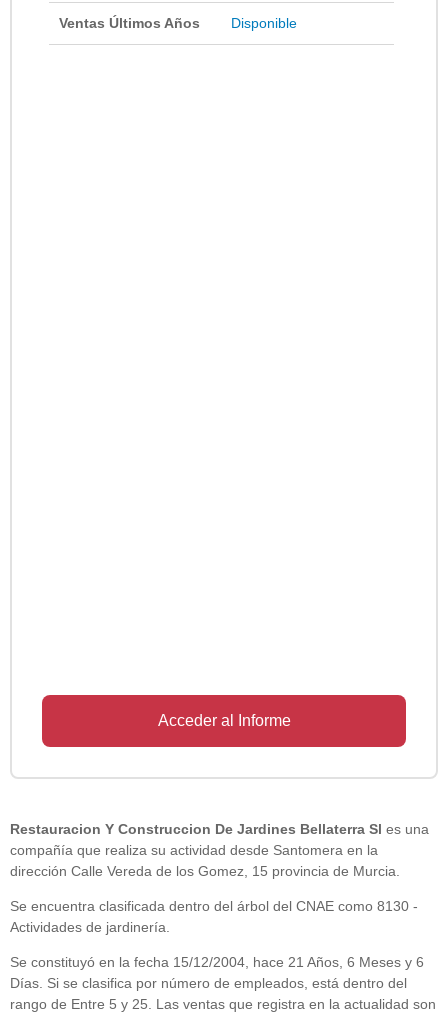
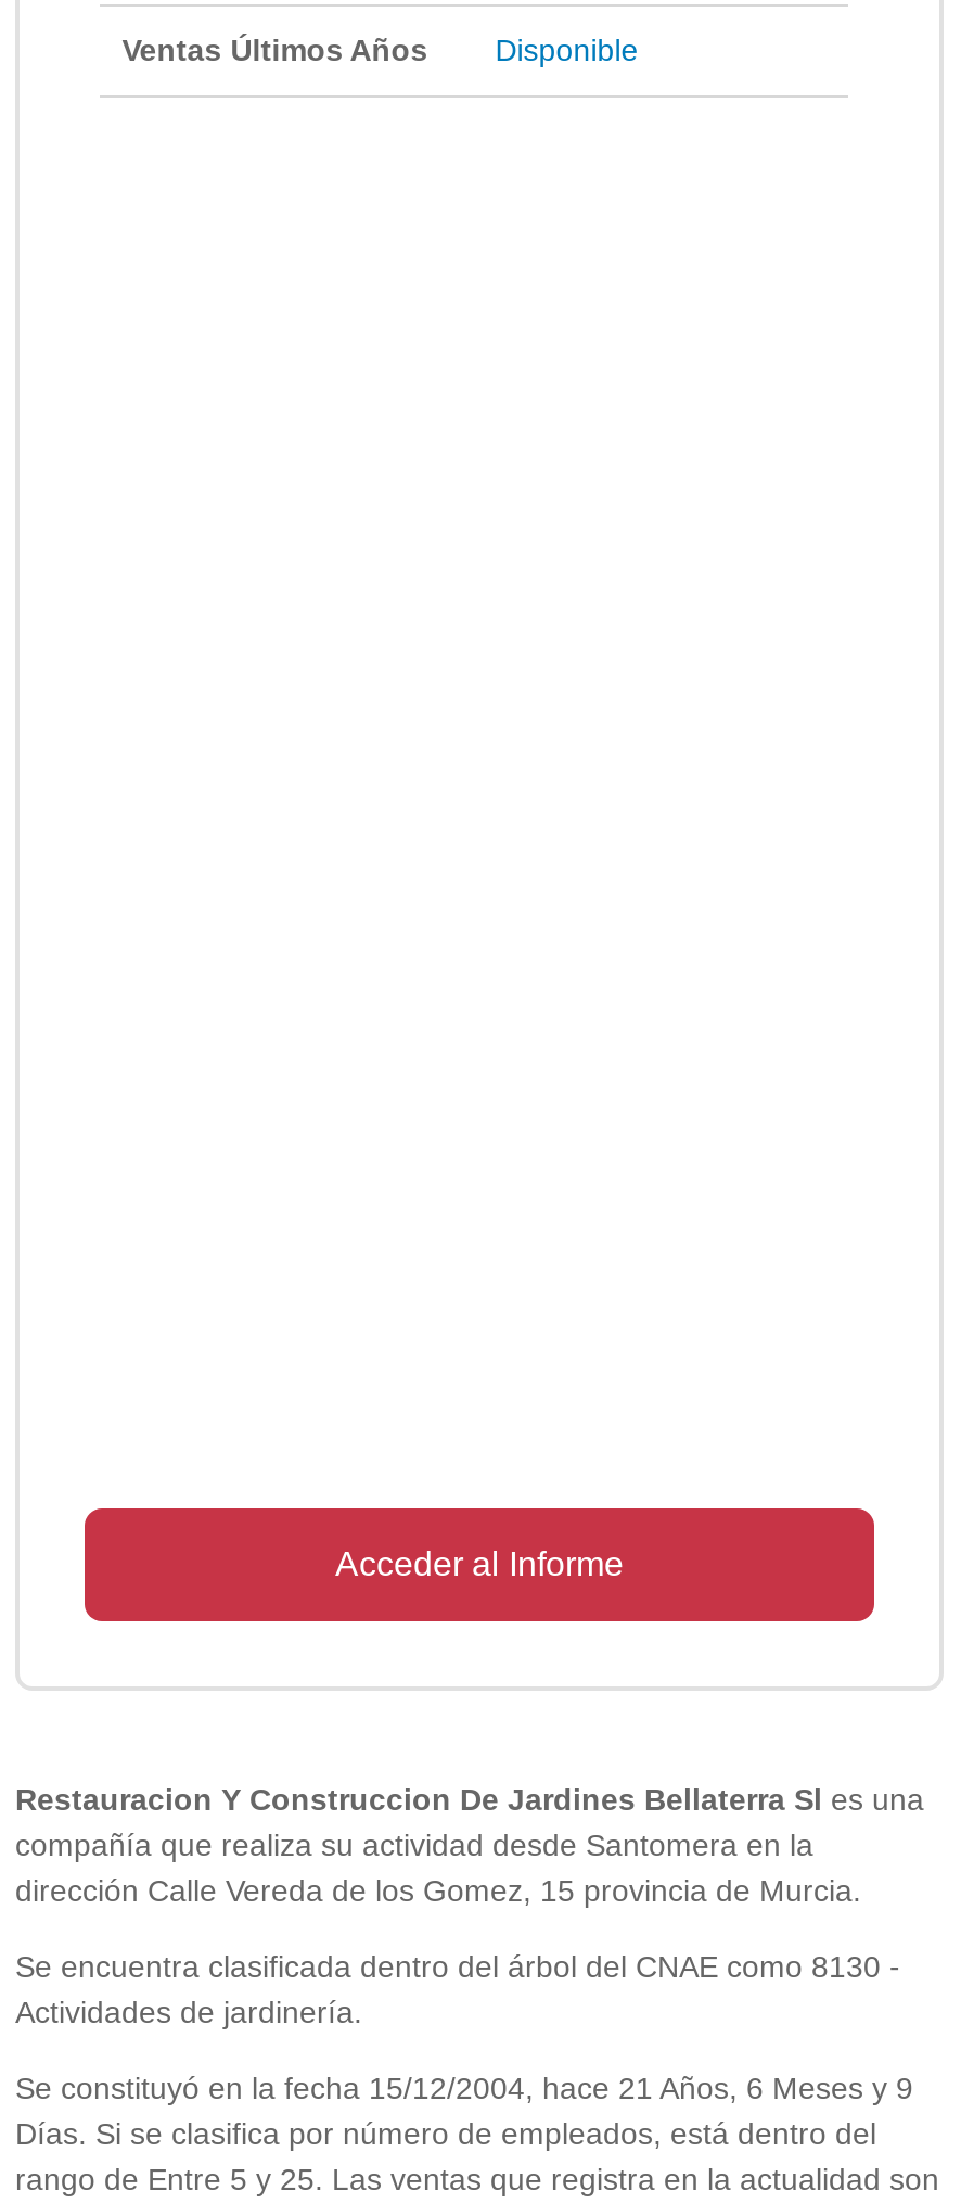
[10,954,424,970] Se constituyó en la fecha 15/12/2004, hace 21 Años, 6 Meses y 6 -> [15,2070,913,2105] Se constituyó en la fecha 15/12/2004, hace 21 Años, 6 Meses y 9

